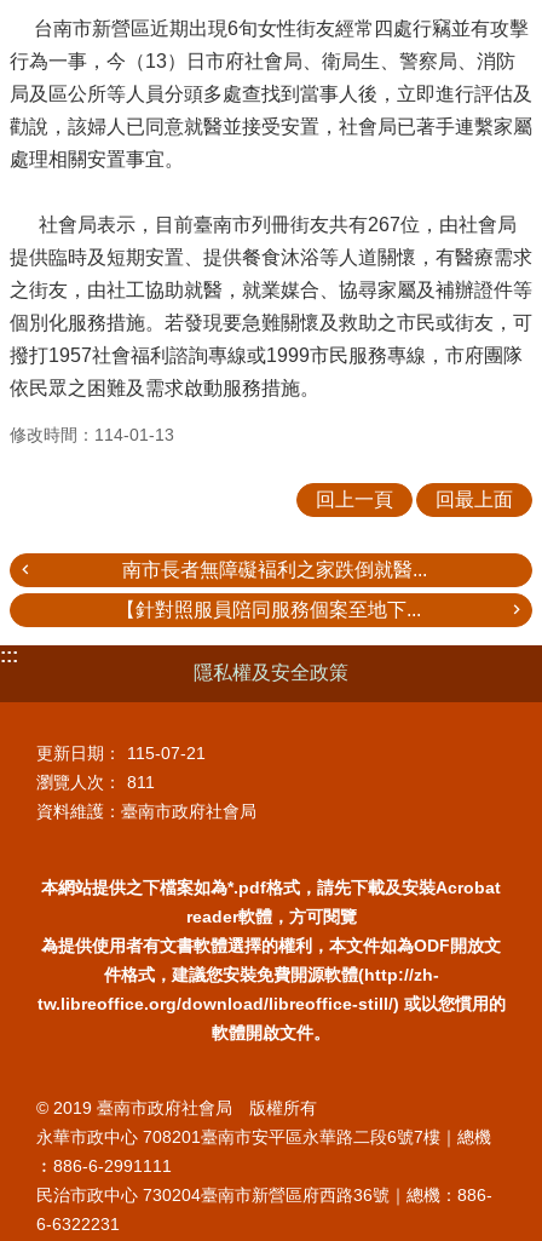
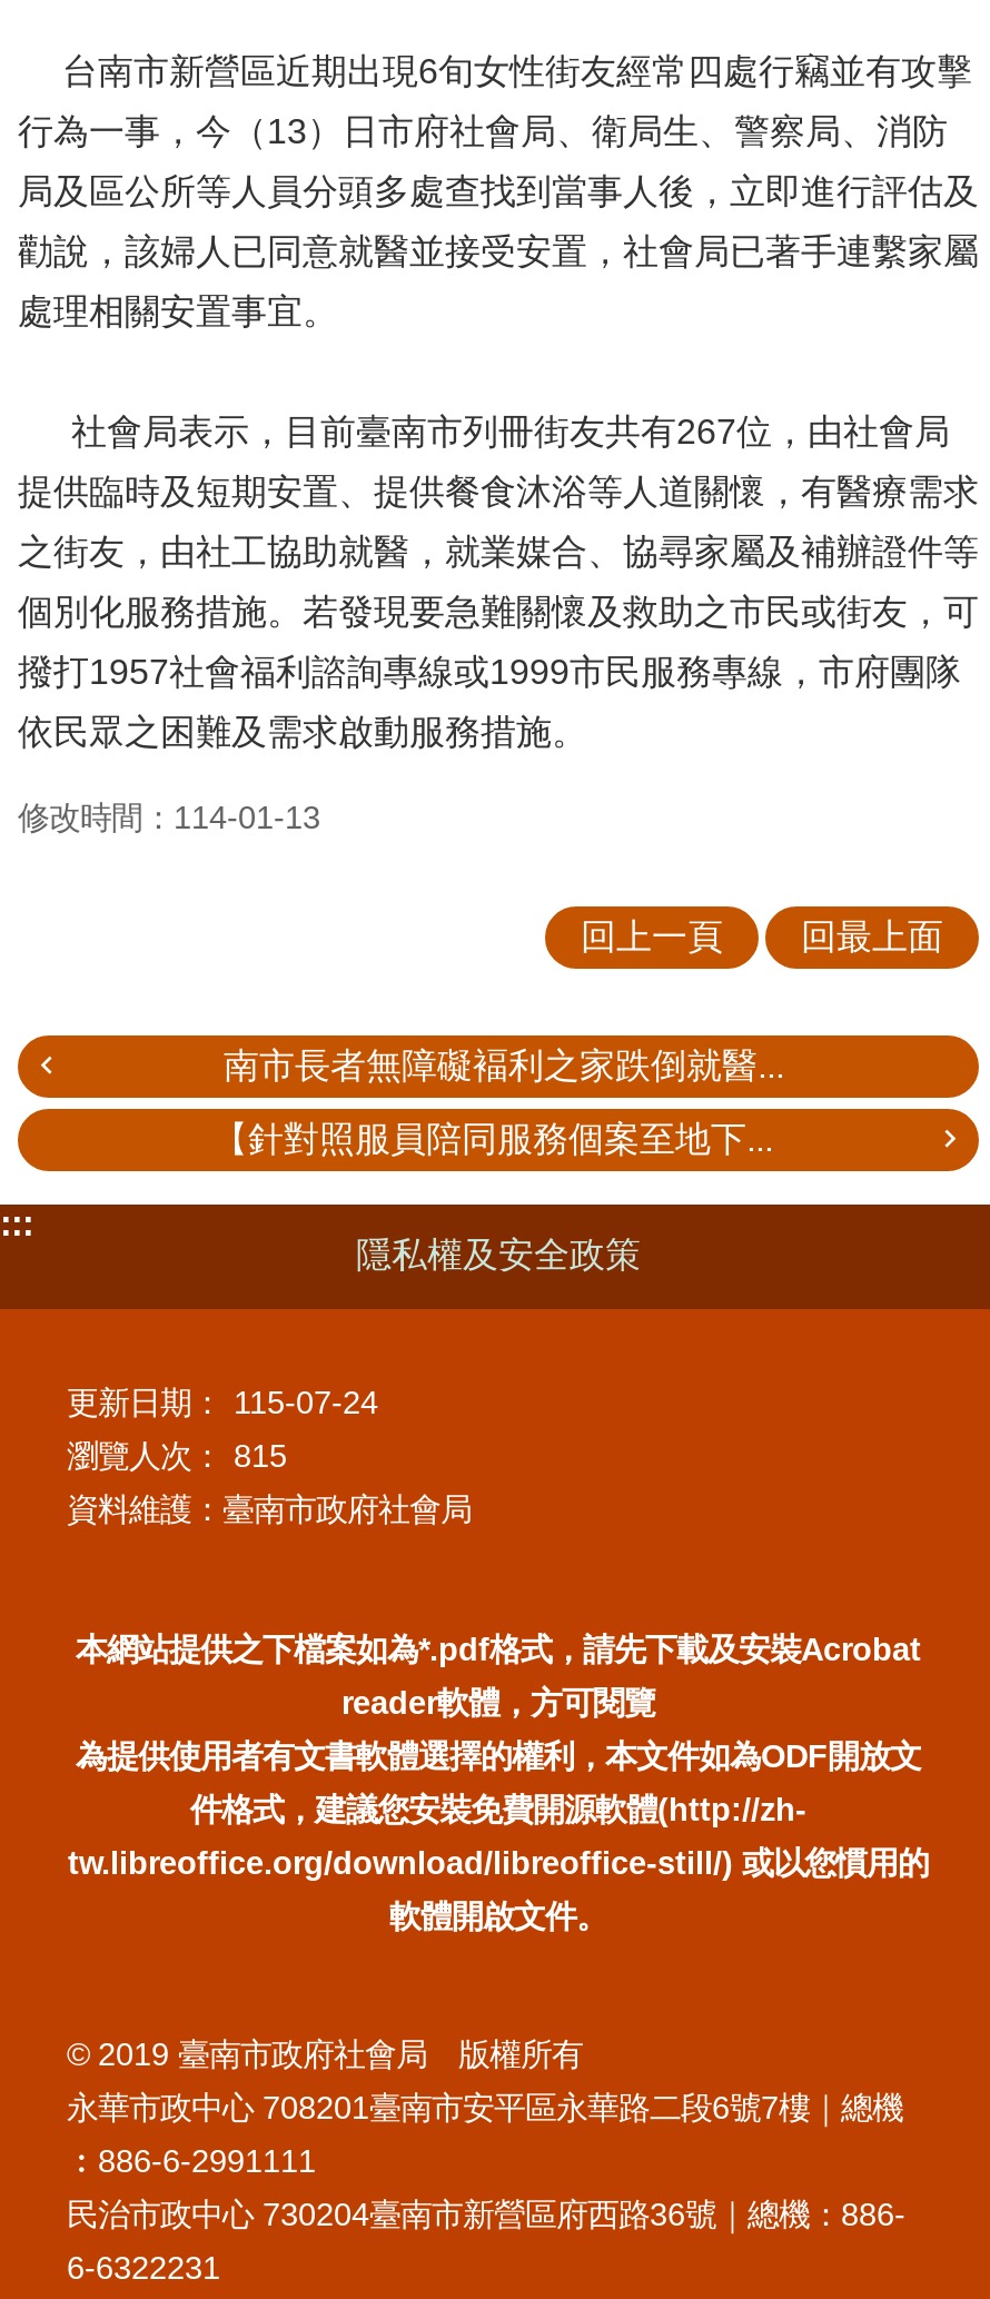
[36,744,206,763] 更新日期： 115-07-21 -> [67,1385,378,1421] 更新日期： 115-07-24
[36,773,155,792] 瀏覽人次： 811 -> [67,1439,287,1474] 瀏覽人次： 815

